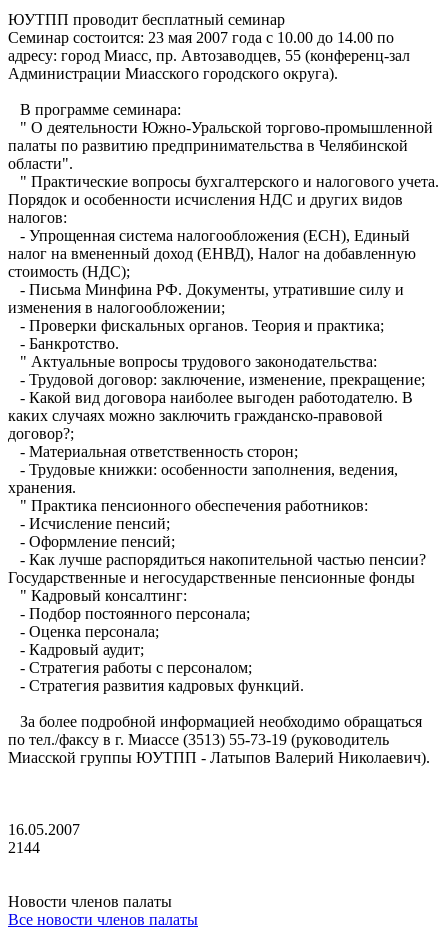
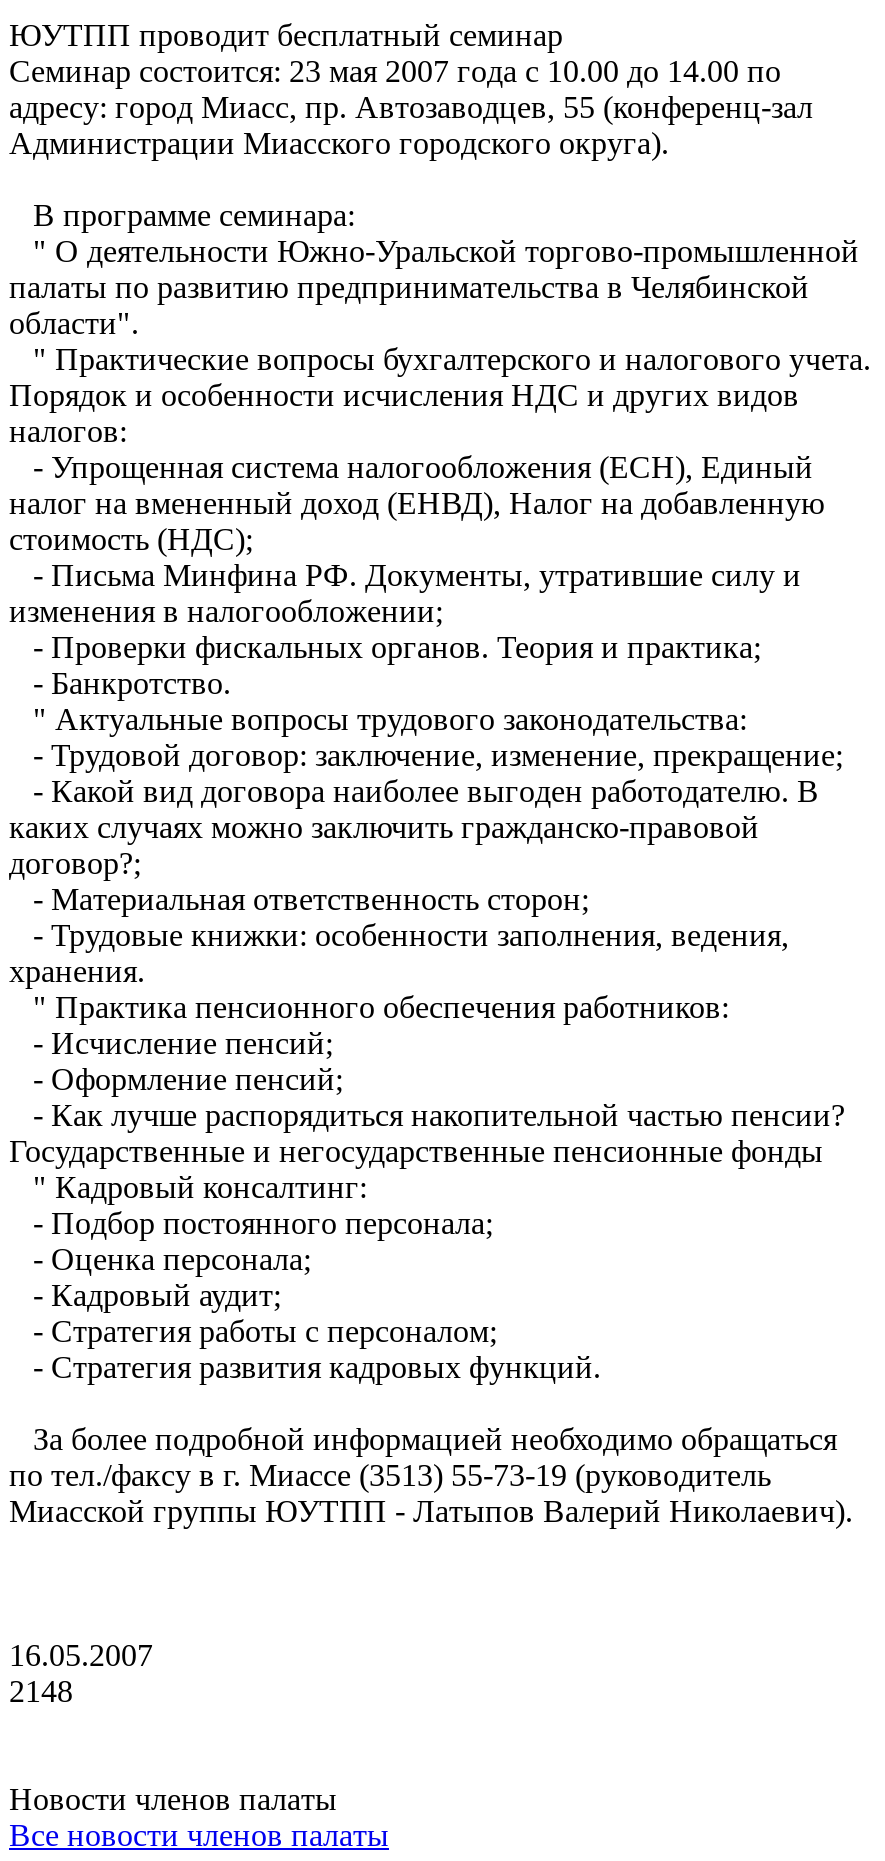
[8,839,40,856] 2144 -> [9,1674,73,1708] 2148

